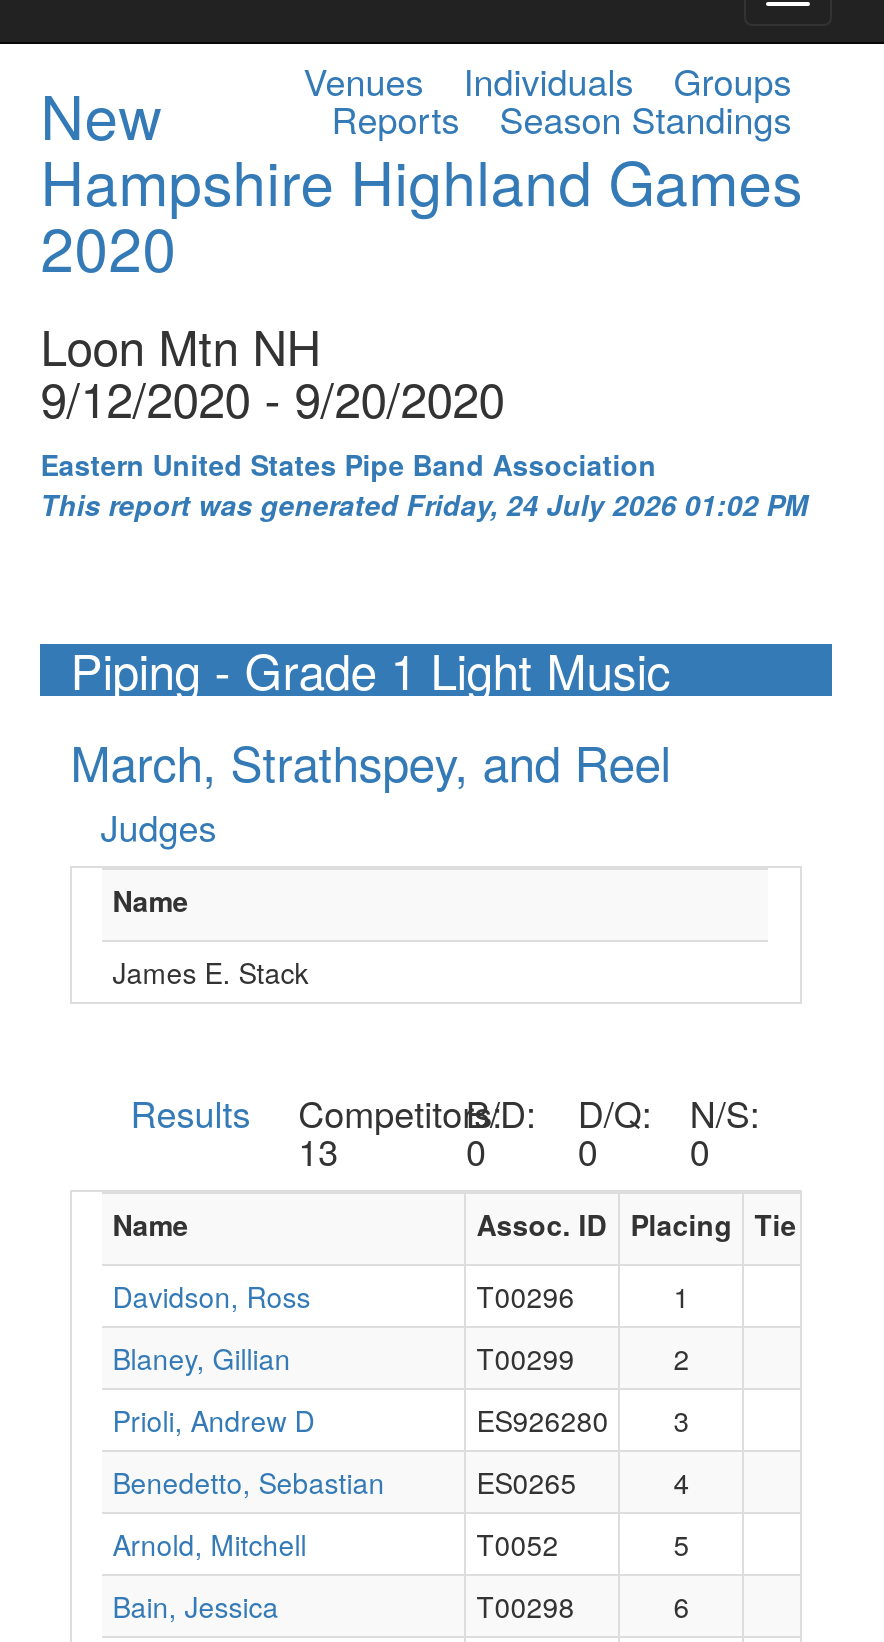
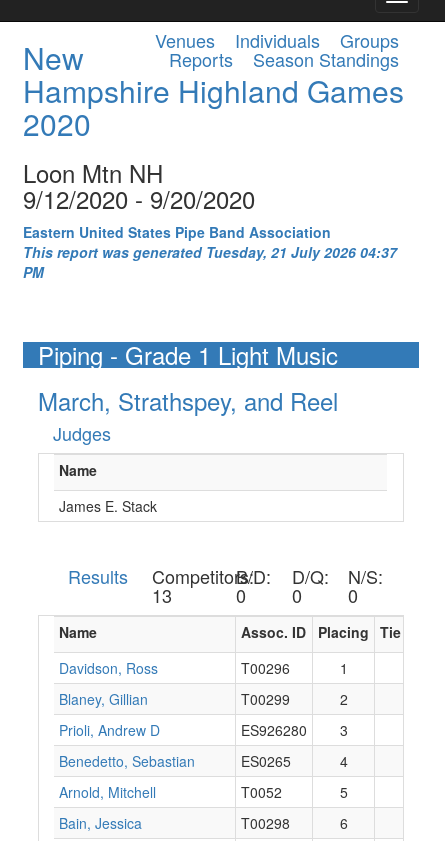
[40,484,808,524] This report was generated Friday, 24 July 2026 01:02 PM -> [23,242,397,282] This report was generated Tuesday, 21 July 2026 04:37 | PM

